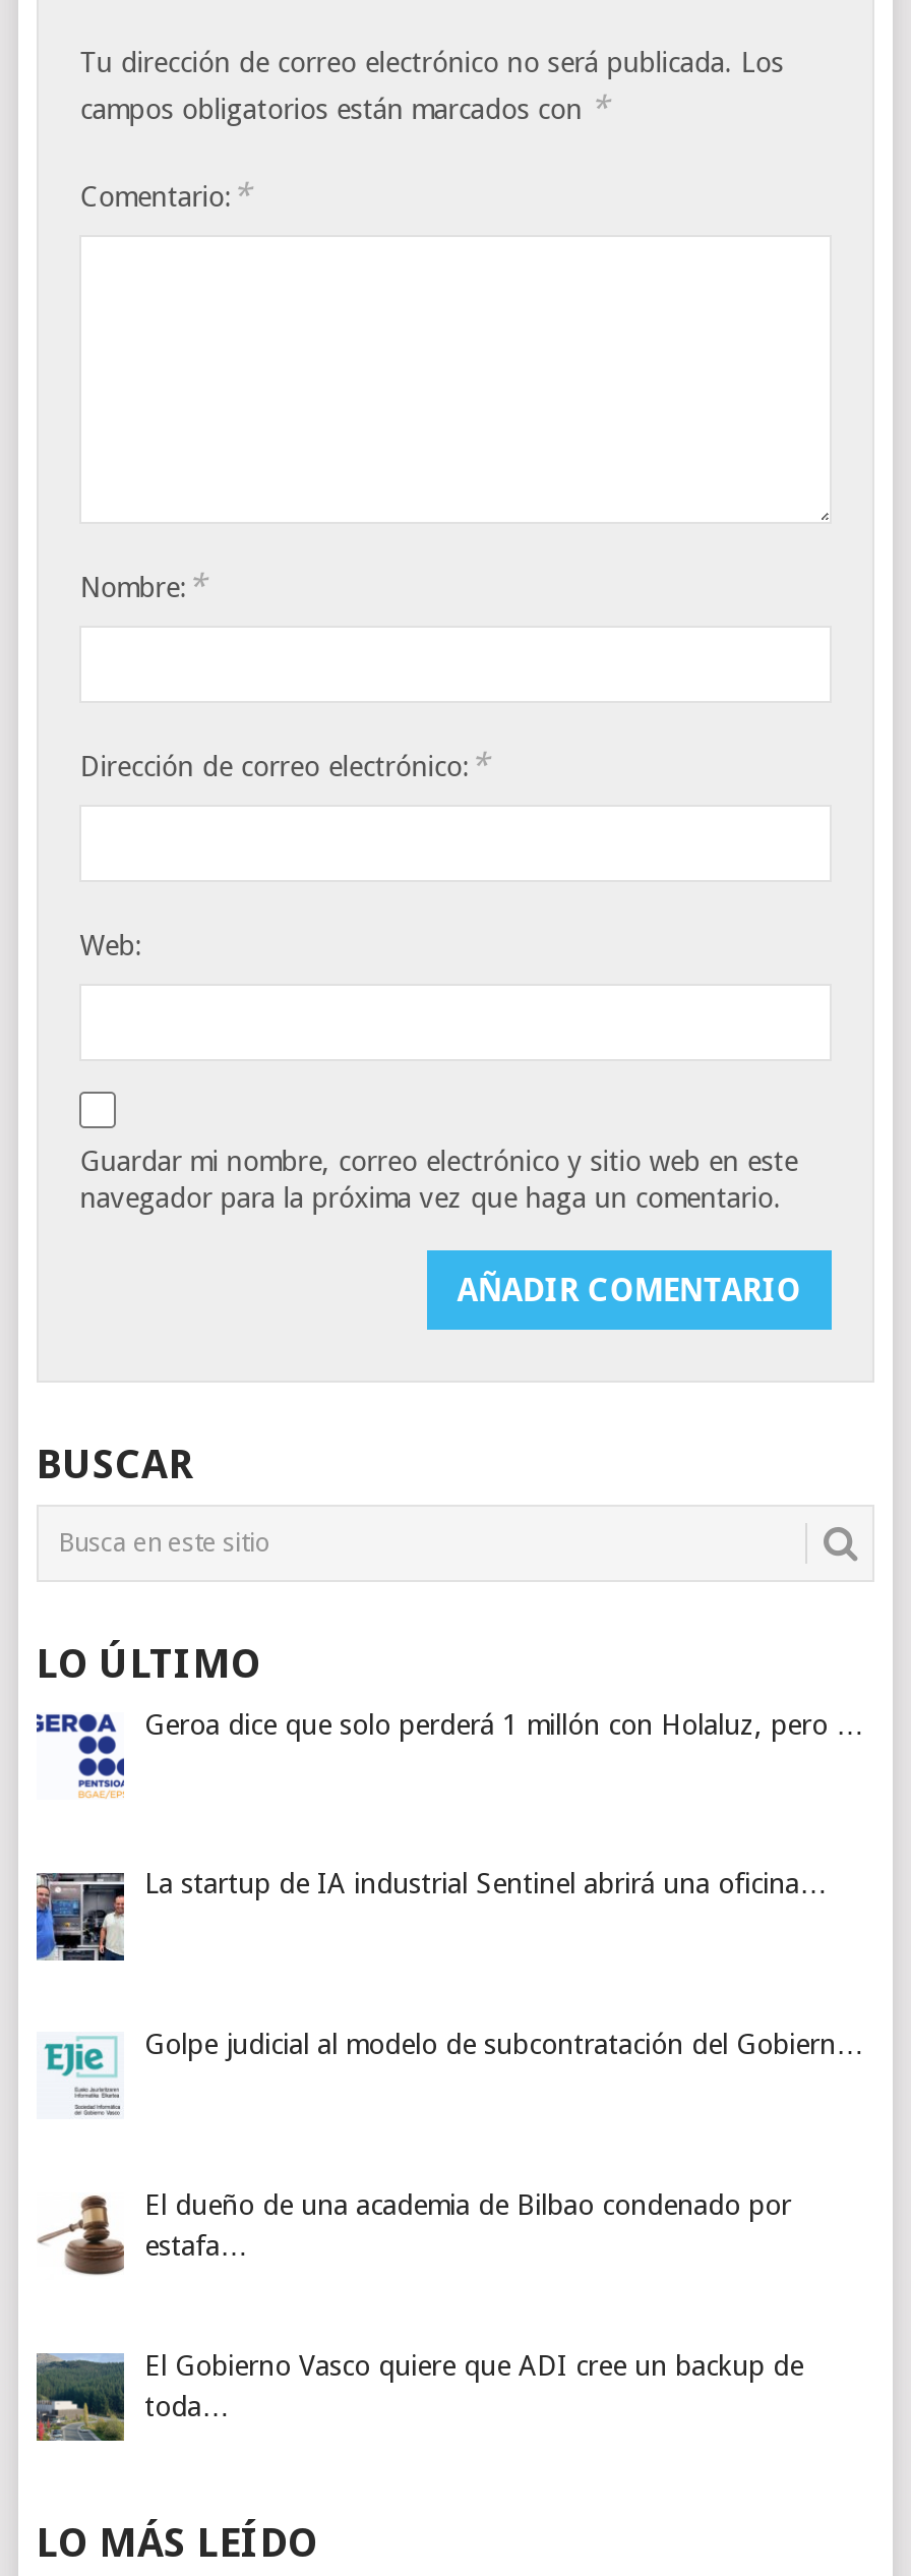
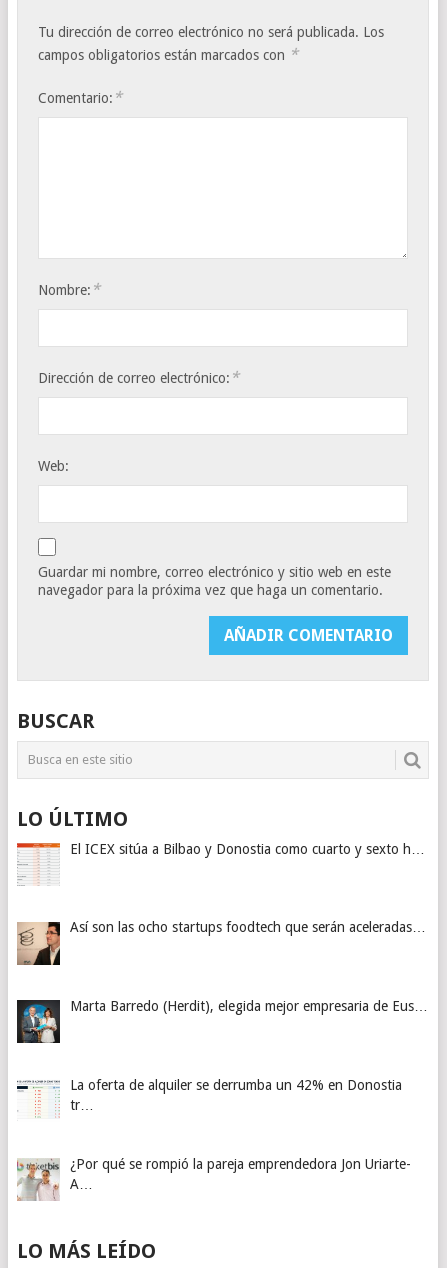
[35,1708,864,1798] [image] | Geroa dice que solo perderá 1 millón con Holaluz, pero … -> [16,841,425,886] [image] | El ICEX sitúa a Bilbao y Donostia como cuarto y sexto h…
[35,1868,828,1963] [image] | La startup de IA industrial Sentinel abrirá una oficina… -> [16,919,426,966] [image] | Así son las ocho startups foodtech que serán aceleradas…
[37,2028,864,2119] [image] | Golpe judicial al modelo de subcontratación del Gobiern… -> [16,998,428,1044] [image] | Marta Barredo (Herdit), elegida mejor empresaria de Eus…
[37,2188,791,2276] [image] | El dueño de una academia de Bilbao condenado por | estafa… -> [16,1077,402,1119] [image] | La oferta de alquiler se derrumba un 42% en Donostia | tr…
[35,2348,803,2443] [image] | El Gobierno Vasco quiere que ADI cree un backup de | toda… -> [16,1155,411,1201] [image] | ¿Por qué se rompió la pareja emprendedora Jon Uriarte- | A…

